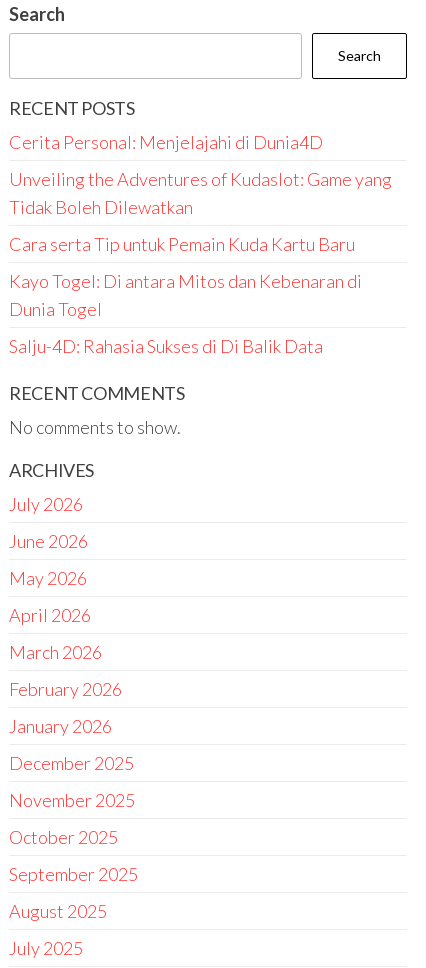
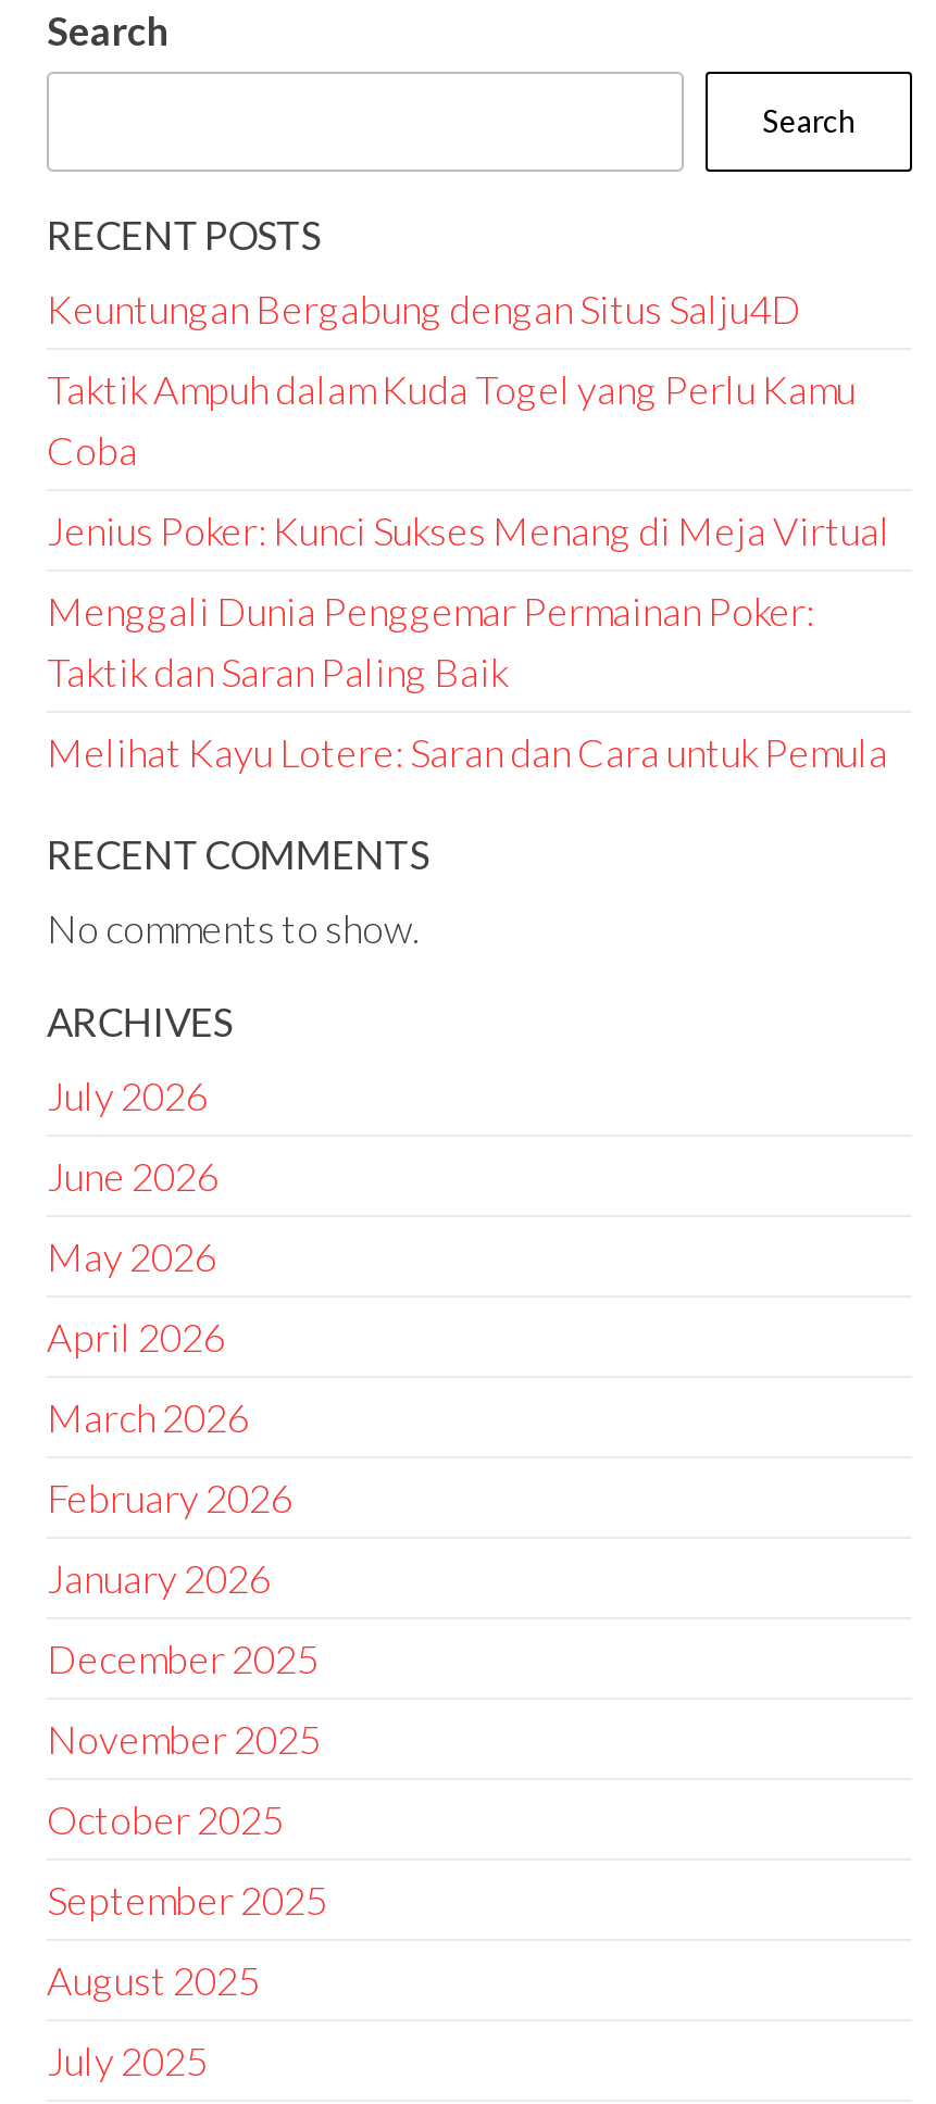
[9,131,323,153] Cerita Personal: Menjelajahi di Dunia4D -> [47,285,801,333] Keuntungan Bergabung dengan Situs Salju4D
[9,168,392,218] Unveiling the Adventures of Kudaslot: Game yang | Tidak Boleh Dilewatkan -> [47,365,856,474] Taktik Ampuh dalam Kuda Togel yang Perlu Kamu | Coba
[9,233,355,255] Cara serta Tip untuk Pemain Kuda Kartu Baru -> [47,506,890,554] Jenius Poker: Kunci Sukses Menang di Meja Virtual
[9,270,362,320] Kayo Togel: Di antara Mitos dan Kebenaran di | Dunia Togel -> [47,587,814,696] Menggali Dunia Penggemar Permainan Poker: | Taktik dan Saran Paling Baik
[9,335,323,357] Salju-4D: Rahasia Sukses di Di Balik Data -> [47,728,888,776] Melihat Kayu Lotere: Saran dan Cara untuk Pemula

